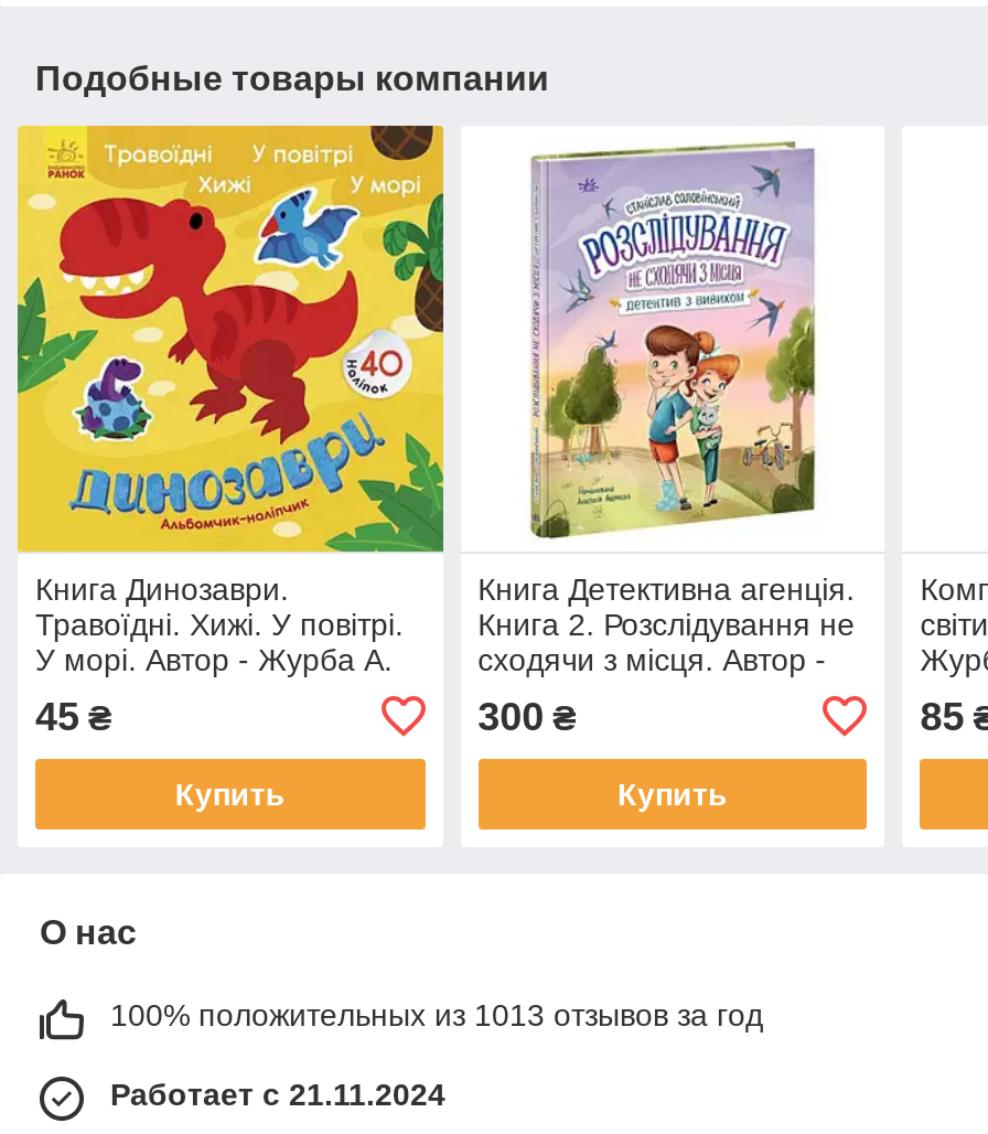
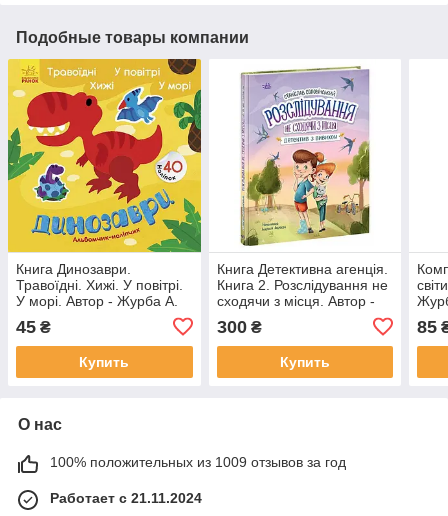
[110,997,763,1032] 100% положительных из 1013 отзывов за год -> [50,454,346,470] 100% положительных из 1009 отзывов за год

